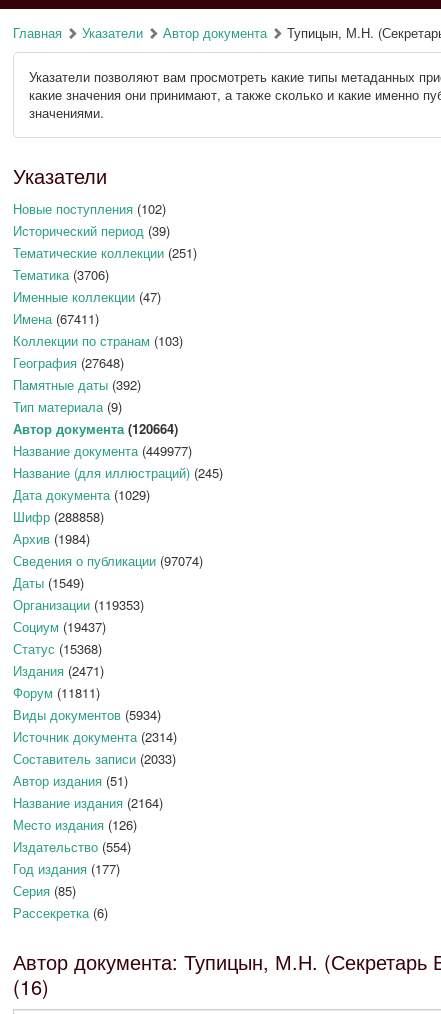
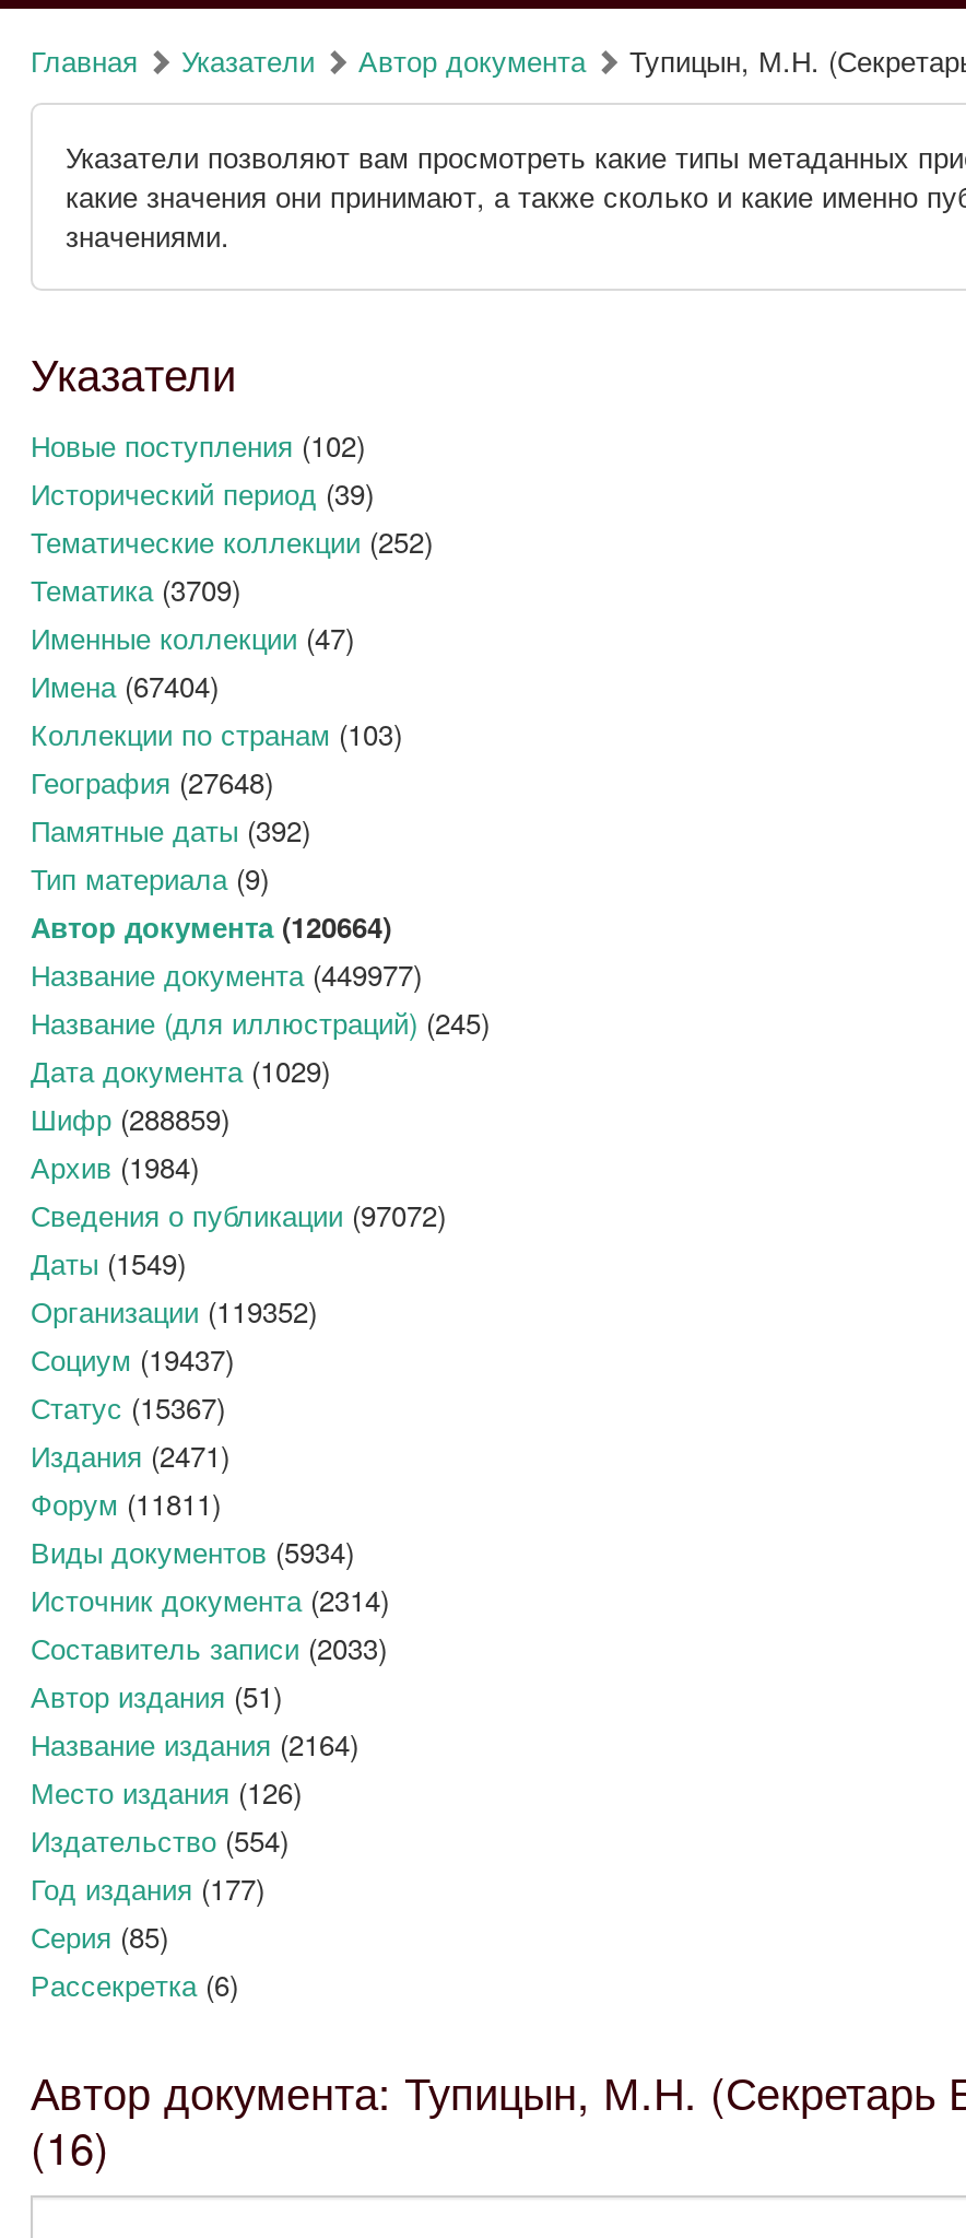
[13,243,197,262] Тематические коллекции (251) -> [31,520,433,562] Тематические коллекции (252)
[13,265,109,284] Тематика (3706) -> [31,569,240,610] Тематика (3709)
[13,309,99,328] Имена (67411) -> [31,665,219,706] Имена (67404)
[13,507,104,526] Шифр (288858) -> [31,1098,229,1139] Шифр (288859)
[13,551,203,570] Сведения о публикации (97074) -> [31,1194,446,1235] Сведения о публикации (97072)
[13,595,144,614] Организации (119353) -> [31,1290,317,1332] Организации (119352)
[13,639,102,658] Статус (15368) -> [31,1386,225,1428] Статус (15367)

